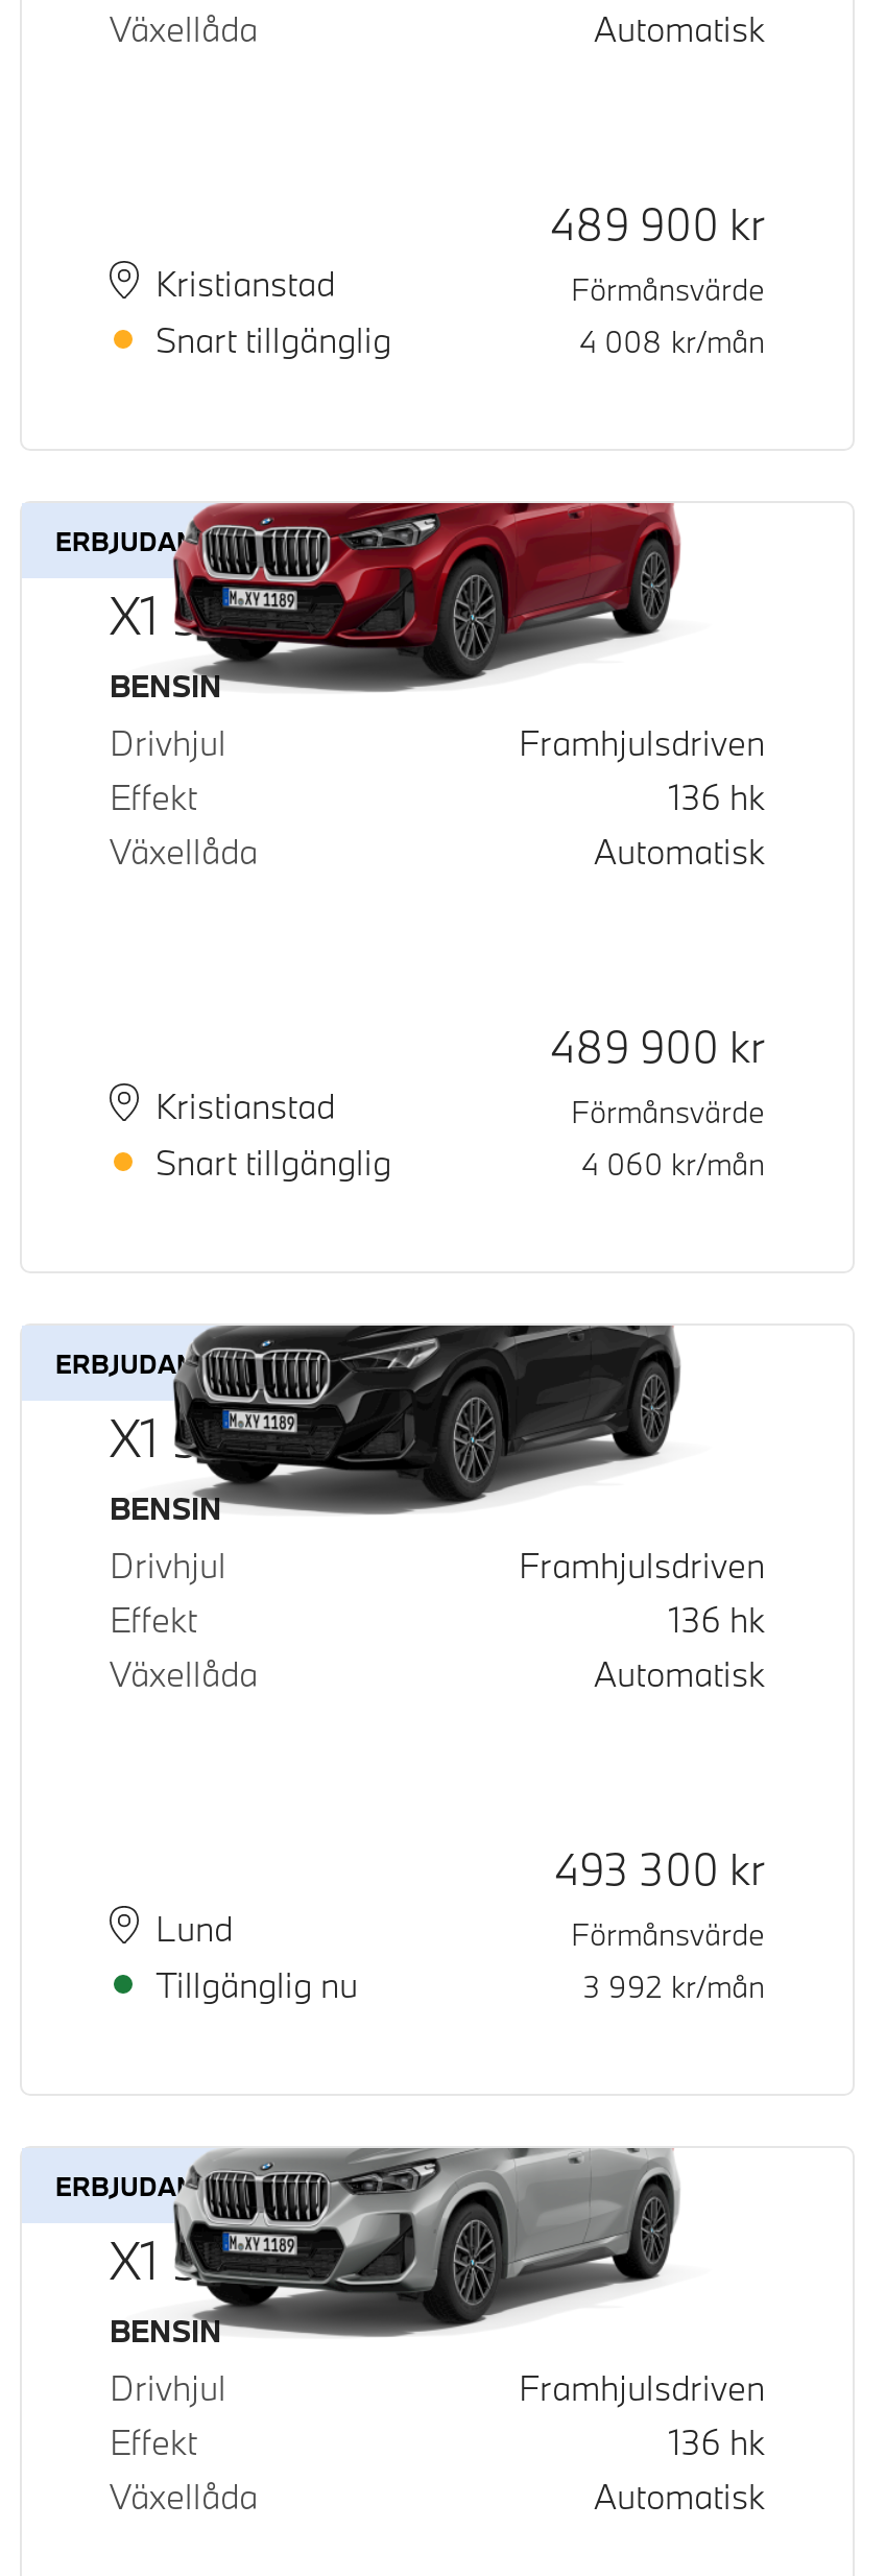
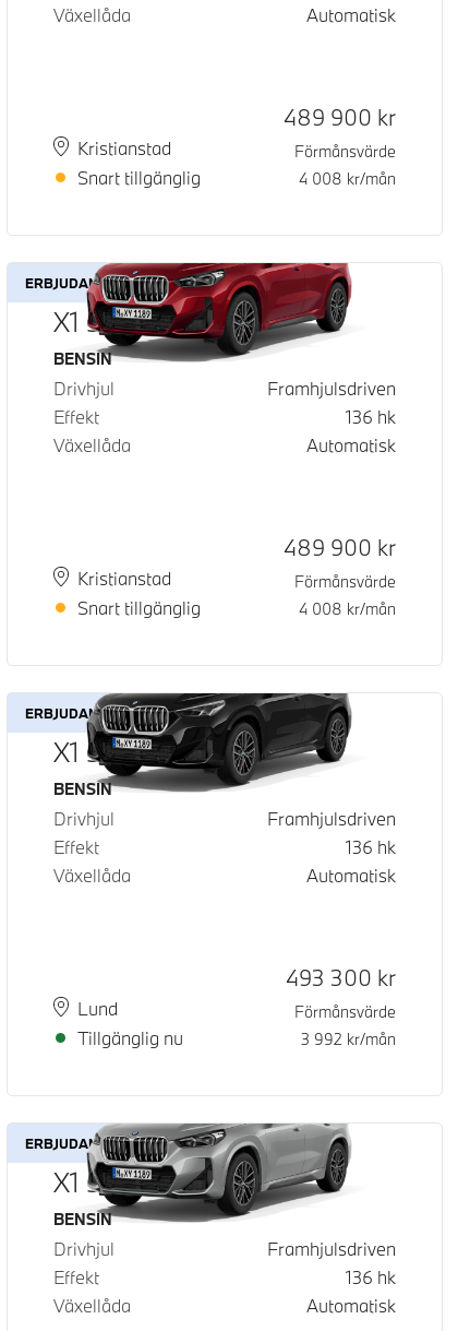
[581,1144,765,1184] 4 060 kr/mån -> [299,598,396,619] 4 008 kr/mån

